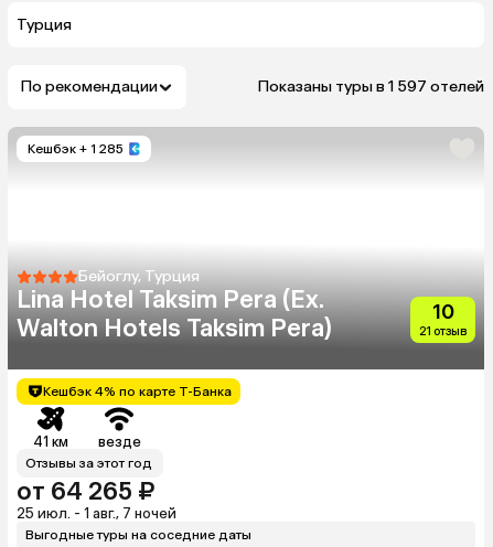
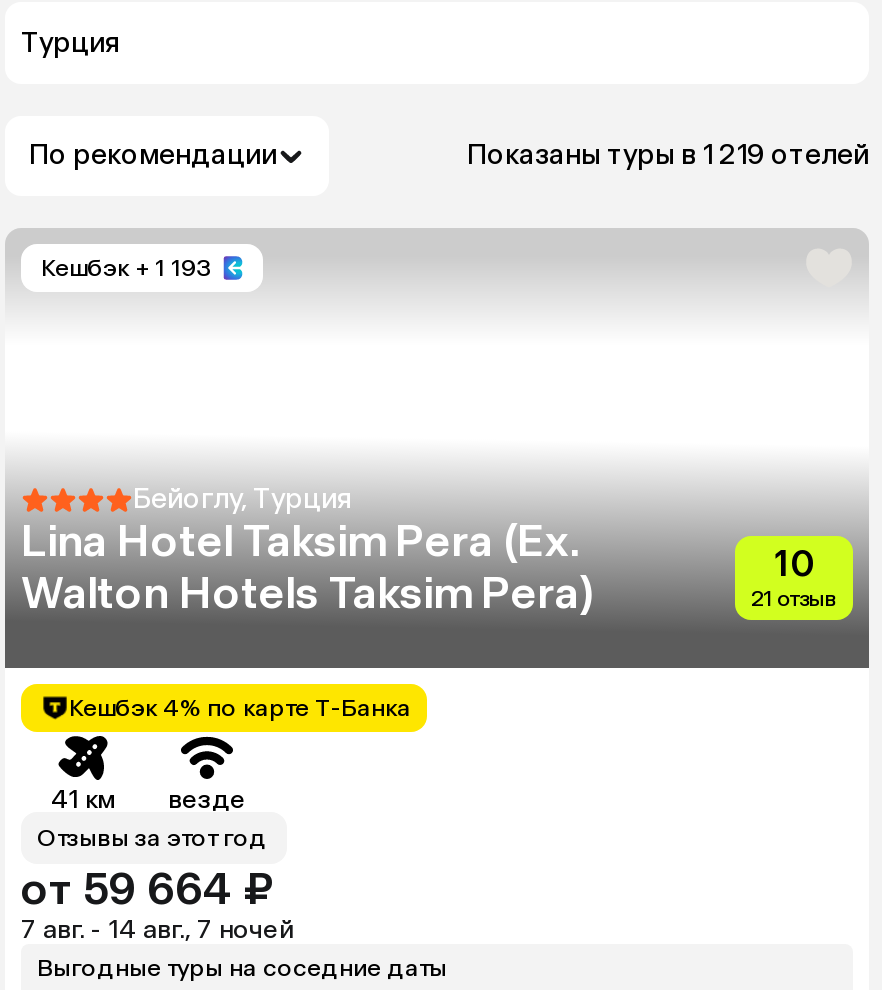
[258,77,484,96] Показаны туры в 1 597 отелей -> [467,138,869,172] Показаны туры в 1 219 отелей
[28,141,124,157] Кешбэк + 1 285 -> [41,254,213,282] Кешбэк + 1 193
[17,476,154,506] от 64 265 ₽ -> [21,862,273,916] от 59 664 ₽
[17,505,176,522] 25 июл. - 1 авг., 7 ночей -> [21,914,295,944] 7 авг. - 14 авг., 7 ночей

